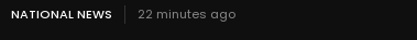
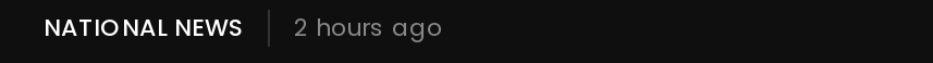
[11,6,235,23] NATIONAL NEWS 22 minutes ago -> [44,11,442,45] NATIONAL NEWS 2 hours ago

